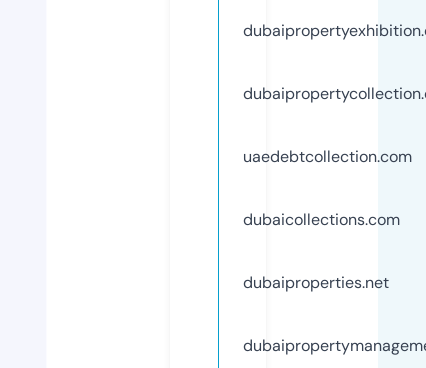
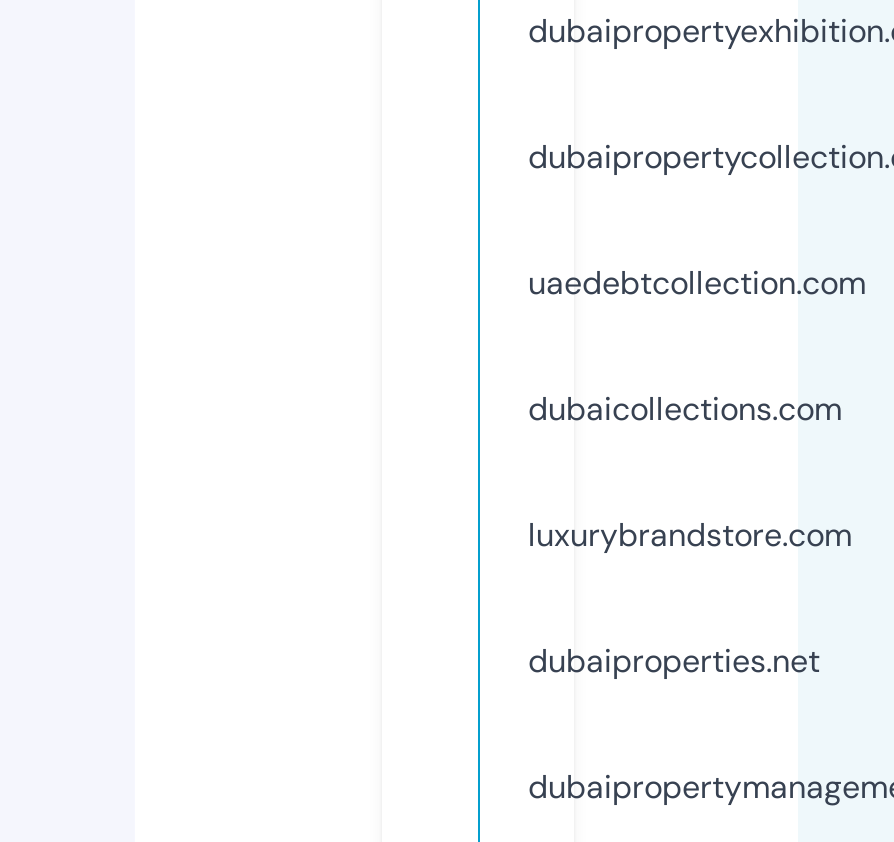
none -> [528,514,852,556] luxurybrandstore.com

